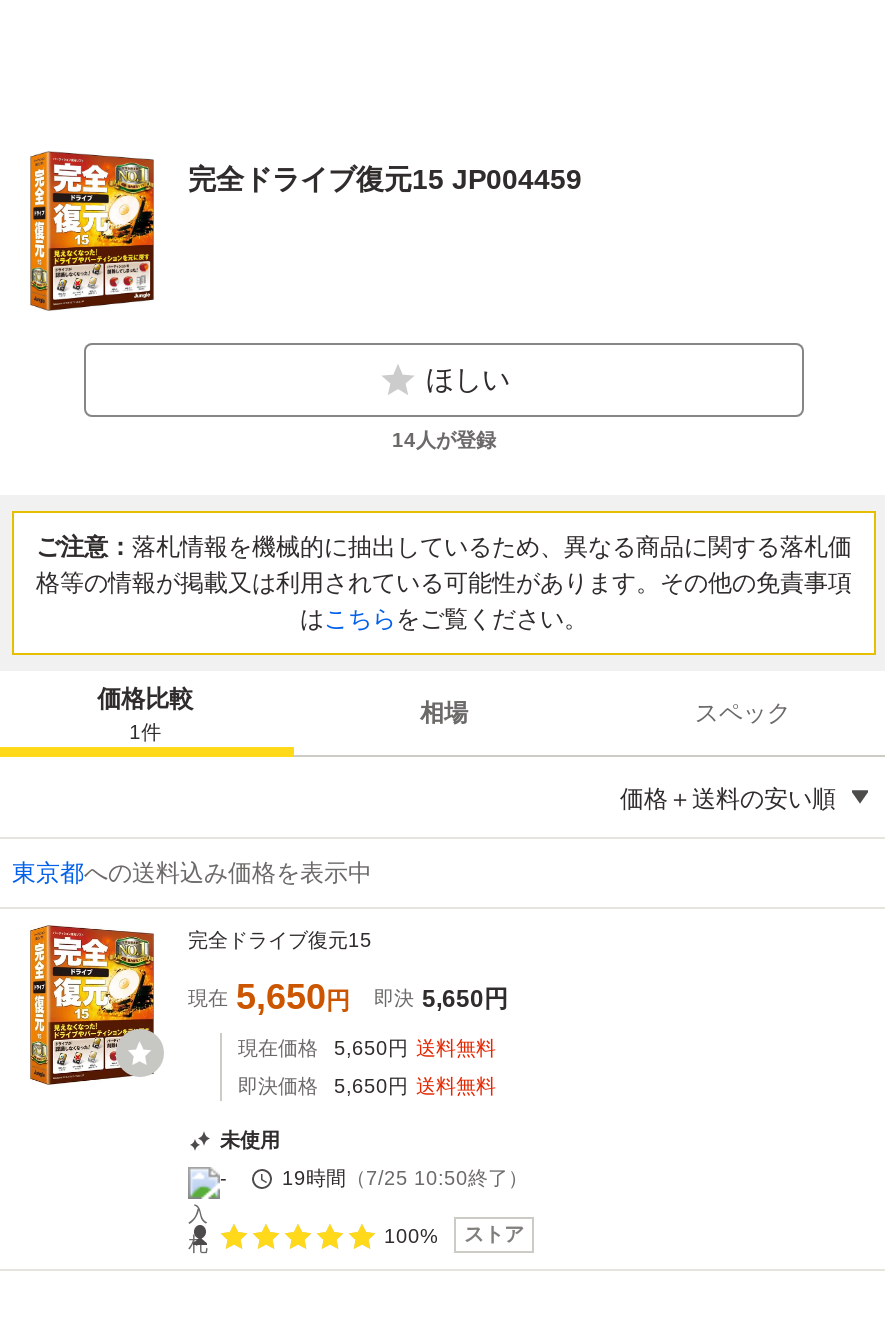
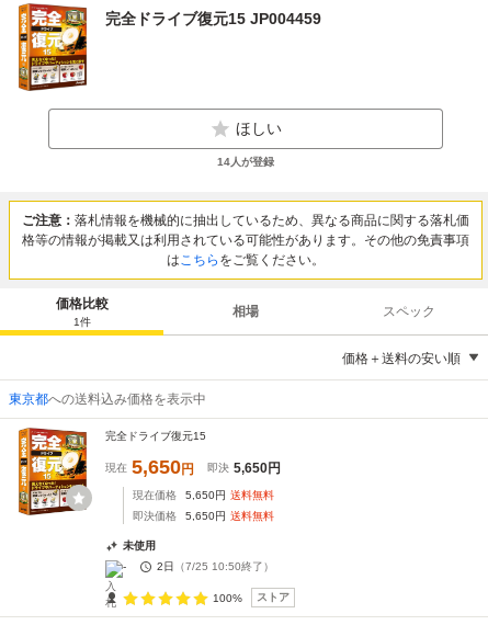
[282,1167,528,1189] 19時間（7/25 10:50終了） -> [157,560,274,572] 2日（7/25 10:50終了）

